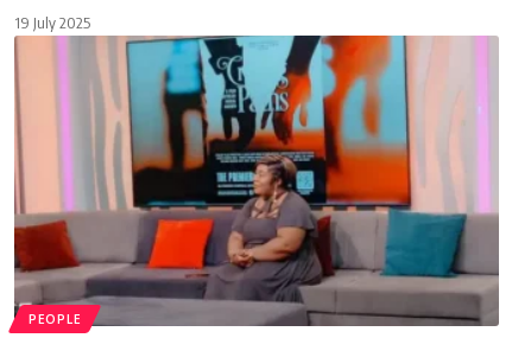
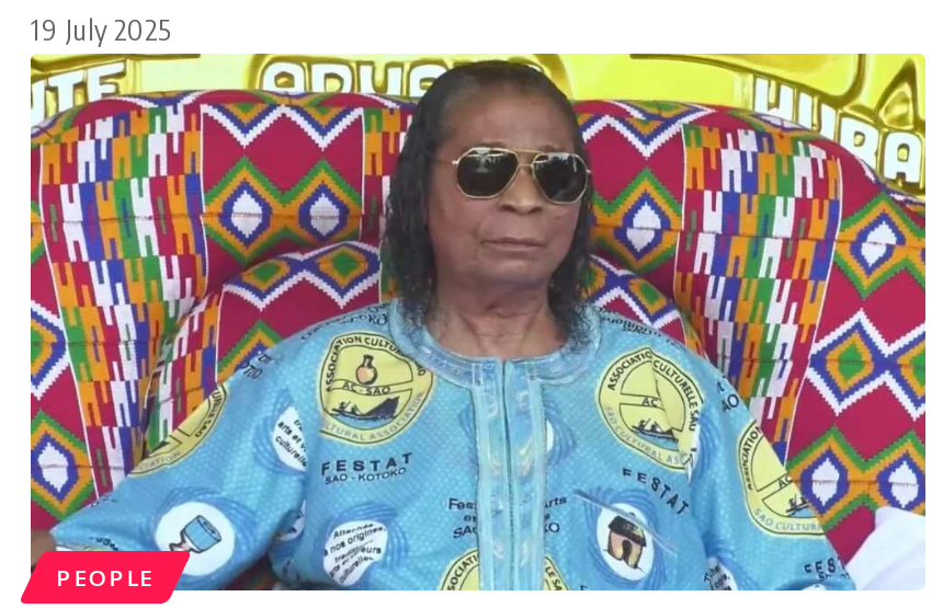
[13,34,500,327] [image] -> [29,51,928,593] [image]

